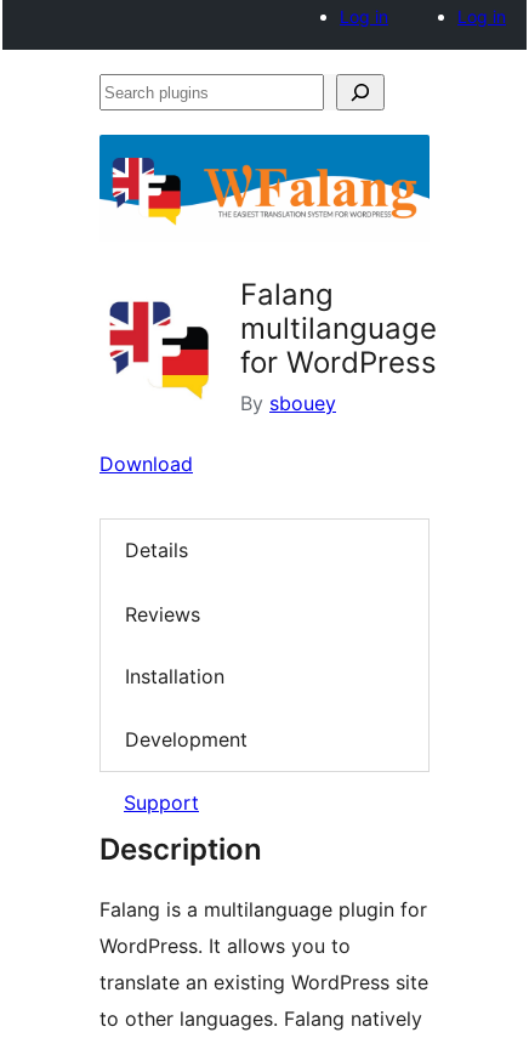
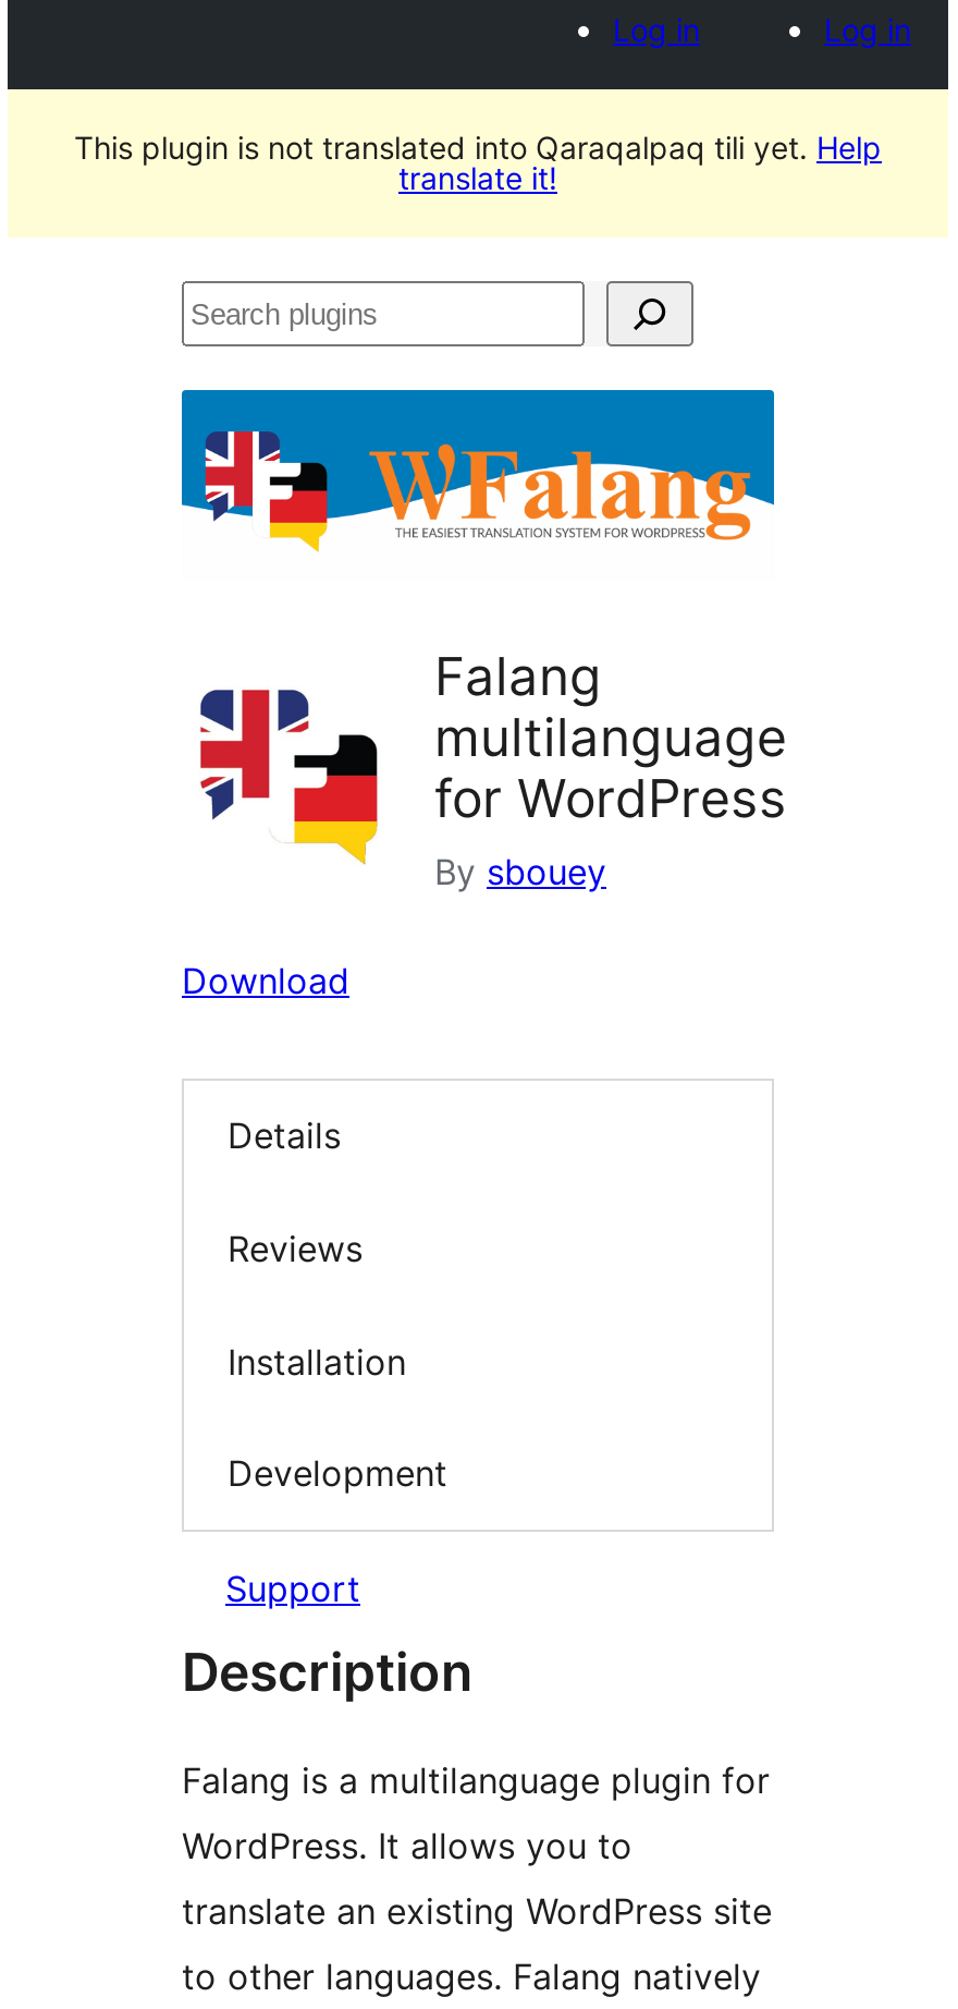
none -> [10,92,946,235] [image] | This plugin is not translated into Qaraqalpaq tili yet. Help | translate it!

